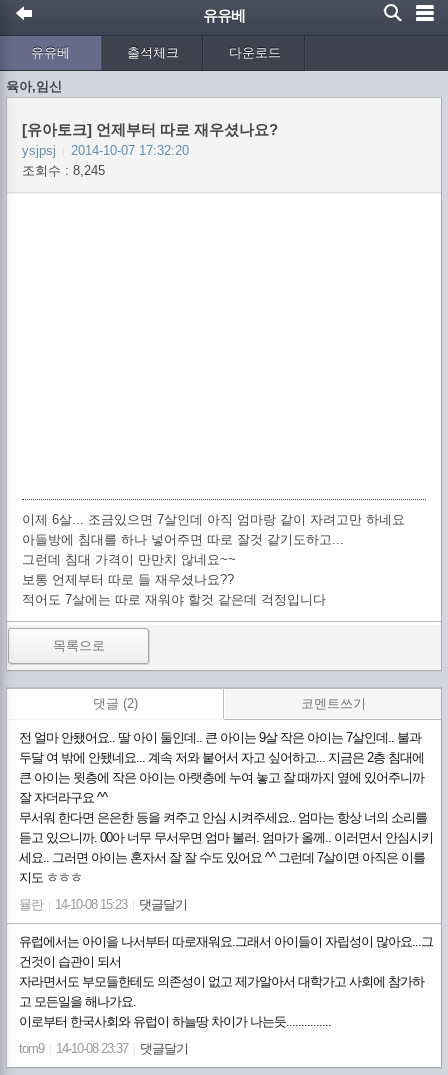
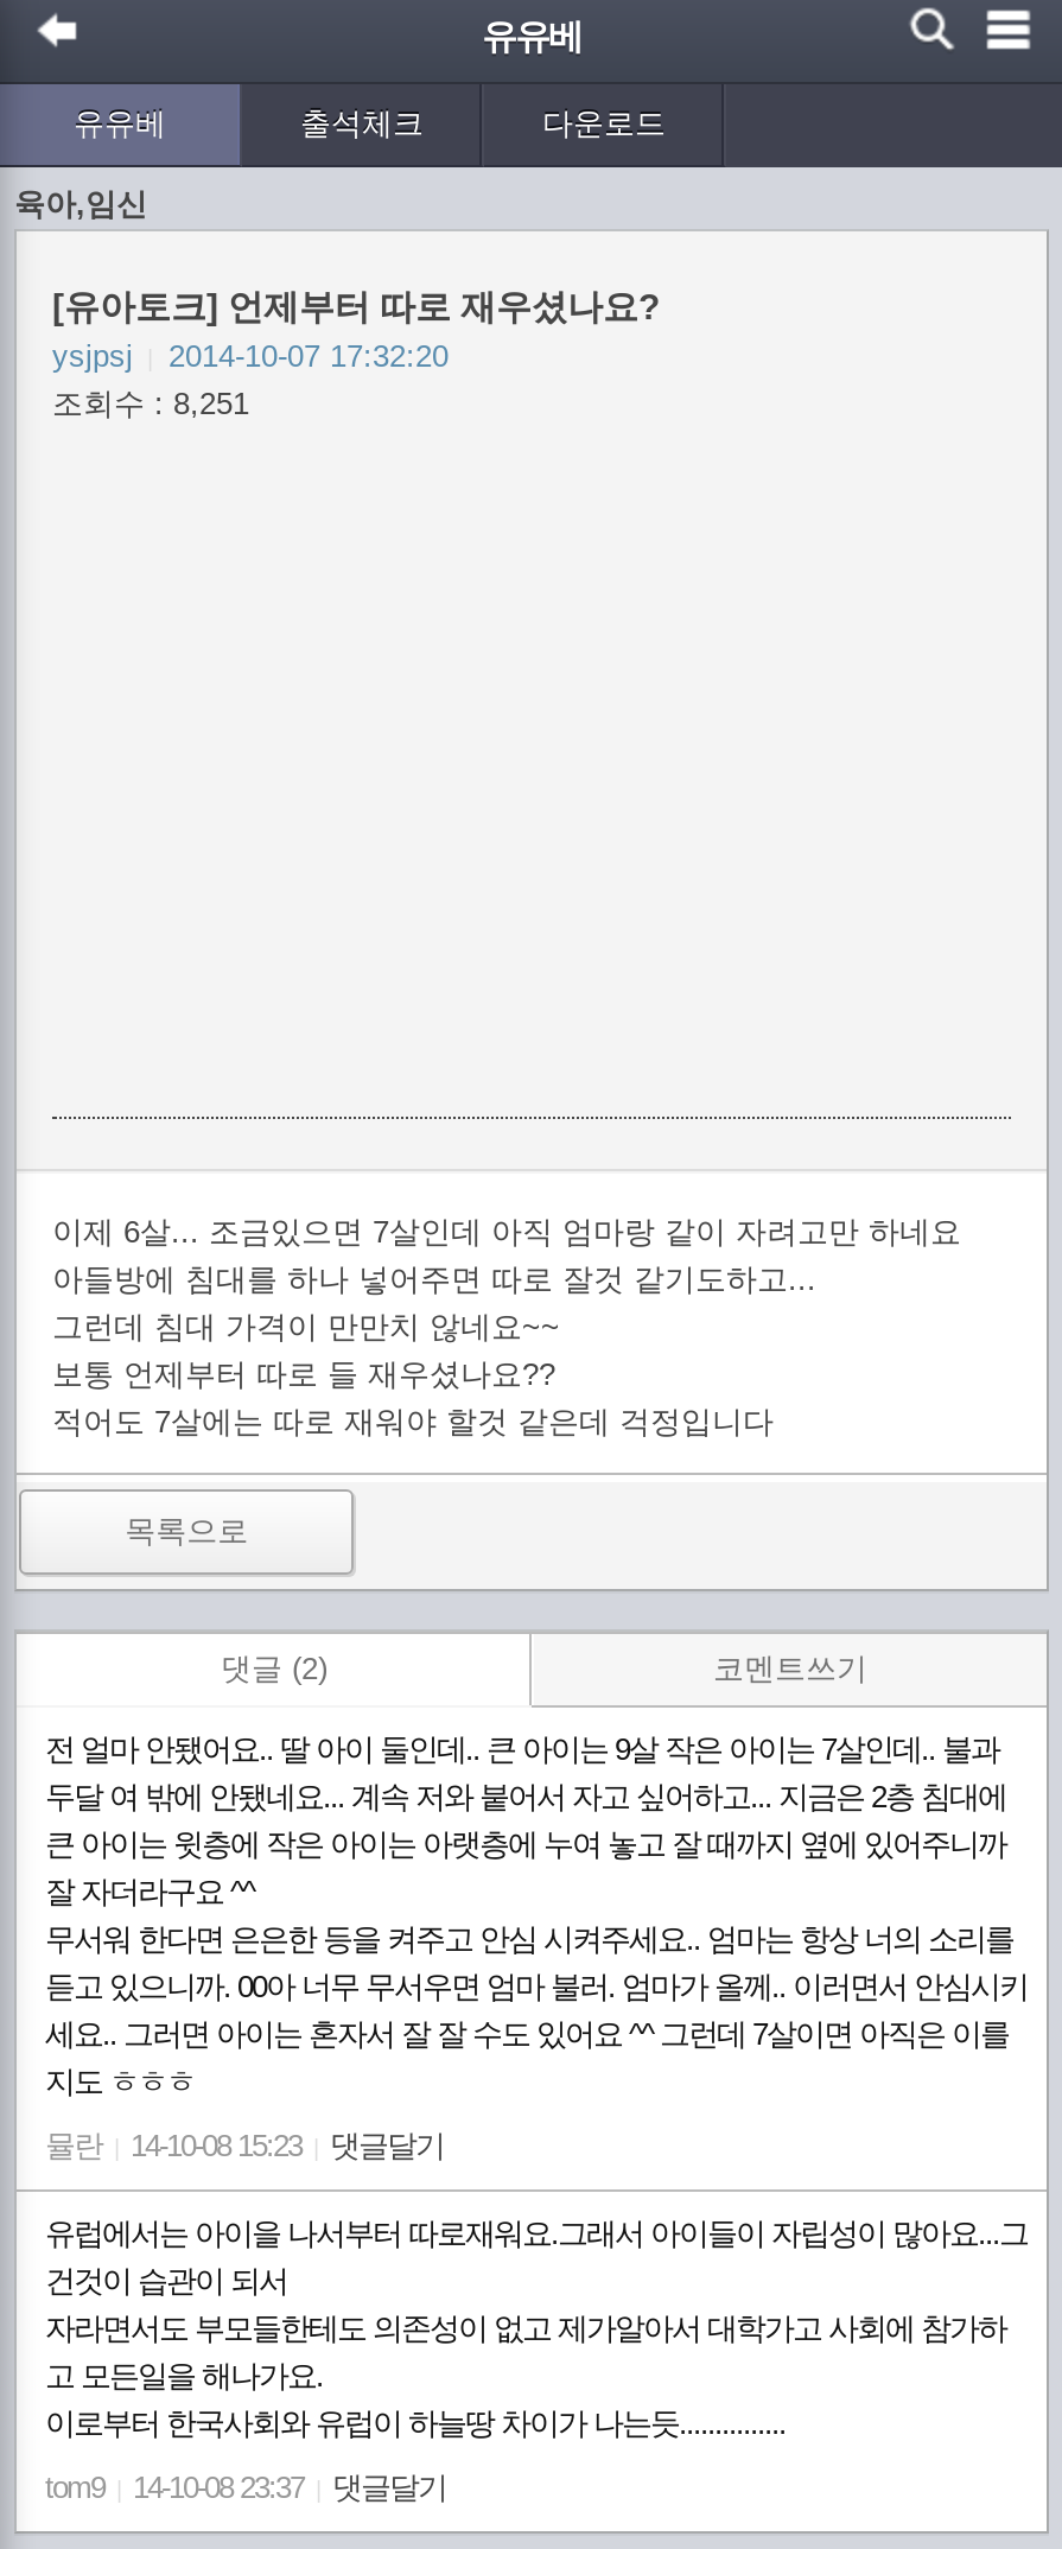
[22,163,105,178] 조회수 : 8,245 -> [52,386,249,421] 조회수 : 8,251

